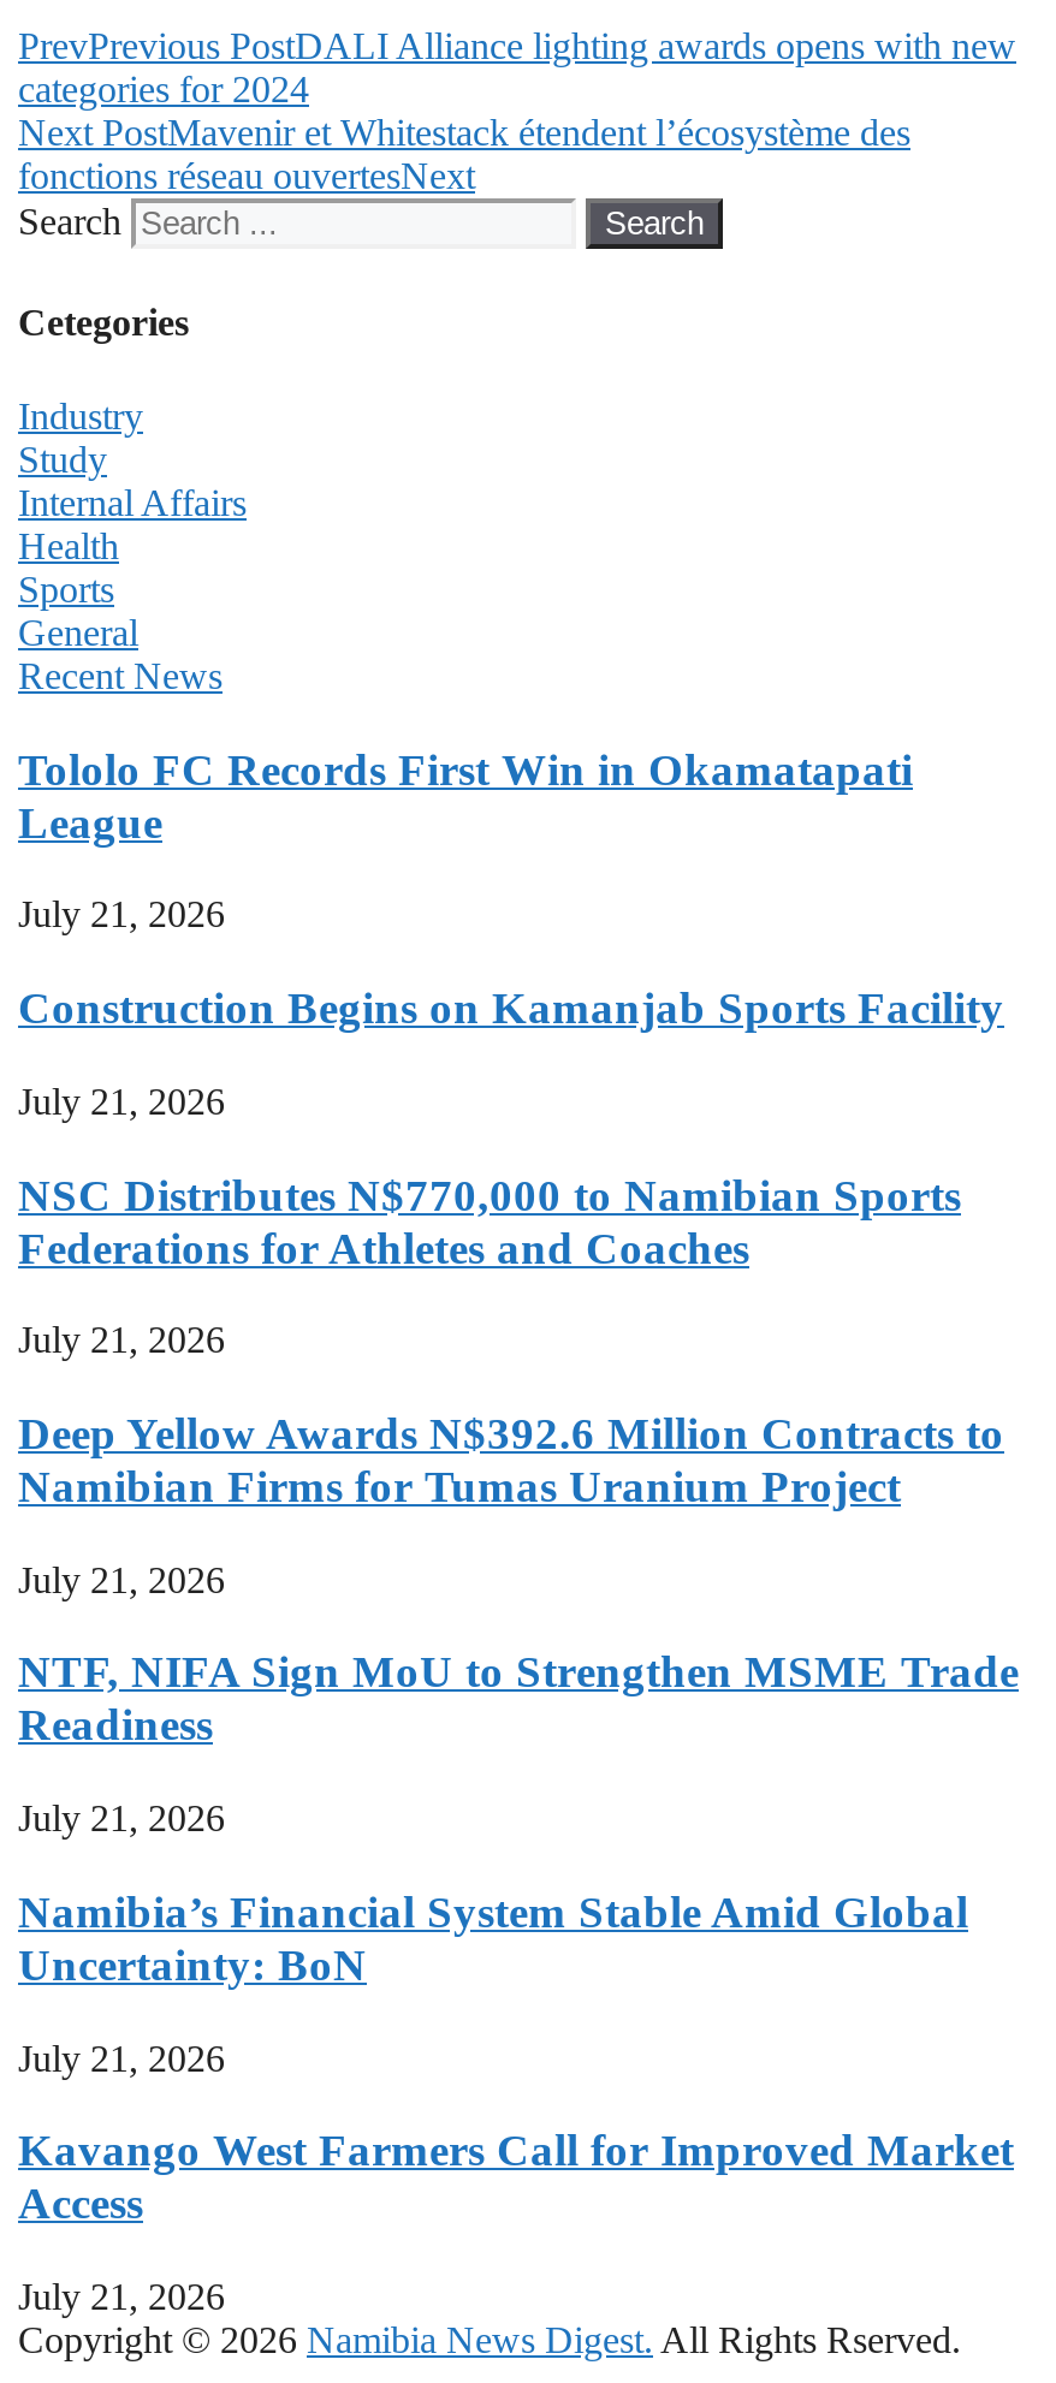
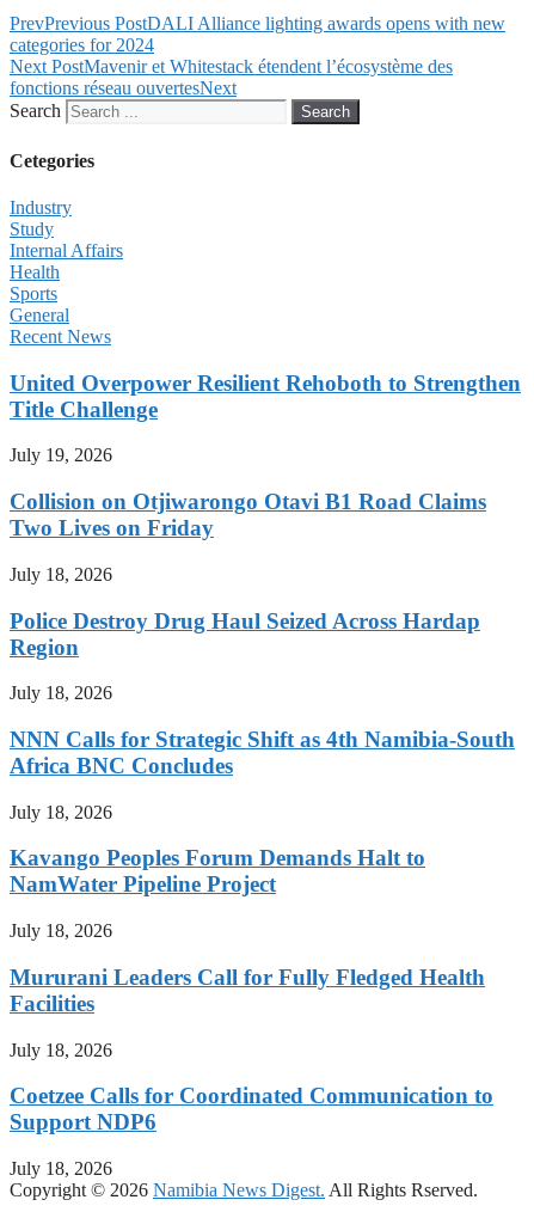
[18,743,913,847] Tololo FC Records First Win in Okamatapati | League -> [10,370,521,421] United Overpower Resilient Rehoboth to Strengthen | Title Challenge
[18,894,225,935] July 21, 2026 -> [10,445,112,465] July 19, 2026
[18,983,1004,1033] Construction Begins on Kamanjab Sports Facility -> [10,489,486,540] Collision on Otjiwarongo Otavi B1 Road Claims | Two Lives on Friday
[18,1080,225,1121] July 21, 2026 -> [10,564,112,584] July 18, 2026
[18,1169,961,1272] NSC Distributes N$770,000 to Namibian Sports | Federations for Athletes and Coaches -> [10,608,480,659] Police Destroy Drug Haul Seized Across Hardap | Region
[18,1319,225,1360] July 21, 2026 -> [10,683,112,703] July 18, 2026
[18,1408,1004,1511] Deep Yellow Awards N$392.6 Million Contracts to | Namibian Firms for Tumas Uranium Project -> [10,727,515,778] NNN Calls for Strategic Shift as 4th Namibia-South | Africa BNC Concludes
[18,1559,225,1600] July 21, 2026 -> [10,802,112,822] July 18, 2026
[18,1647,1019,1750] NTF, NIFA Sign MoU to Strengthen MSME Trade | Readiness -> [10,846,425,897] Kavango Peoples Forum Demands Halt to | NamWater Pipeline Project
[18,1798,225,1839] July 21, 2026 -> [10,920,112,941] July 18, 2026
[18,1886,968,1989] Namibia’s Financial System Stable Amid Global | Uncertainty: BoN -> [10,964,485,1016] Mururani Leaders Call for Fully Fledged Health | Facilities
[18,2037,225,2078] July 21, 2026 -> [10,1039,112,1060] July 18, 2026
[18,2125,1014,2228] Kavango West Farmers Call for Improved Market | Access -> [10,1083,493,1135] Coetzee Calls for Coordinated Communication to | Support NDP6
[18,2276,225,2317] July 21, 2026 -> [10,1158,112,1179] July 18, 2026

